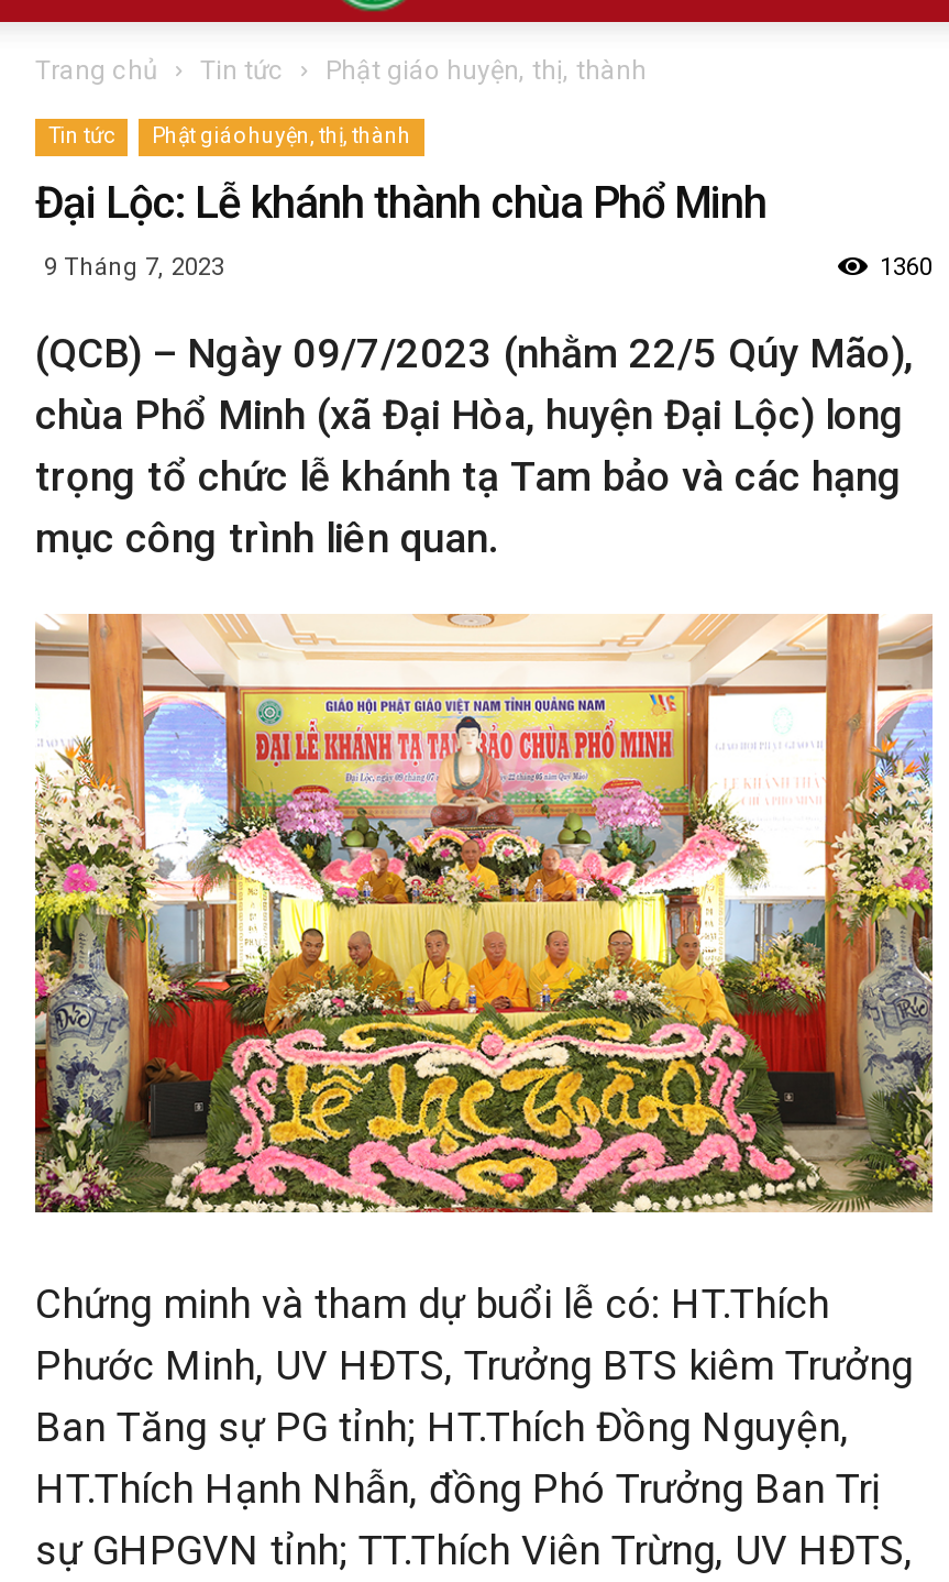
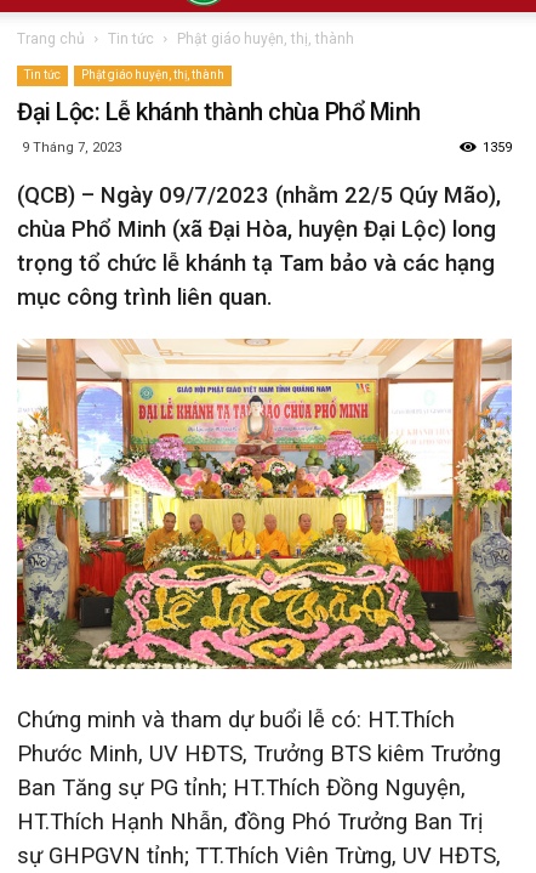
[880,253,933,282] 1360 -> [483,140,512,155] 1359

